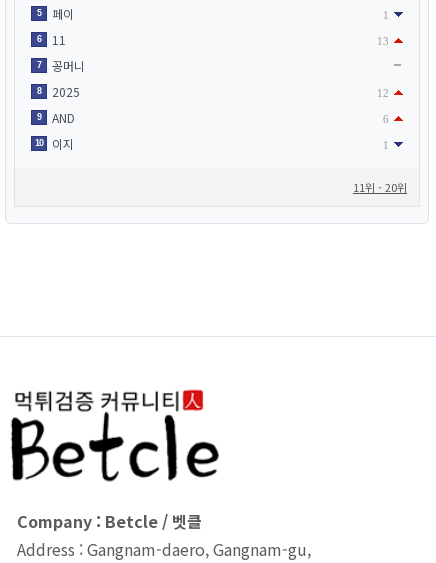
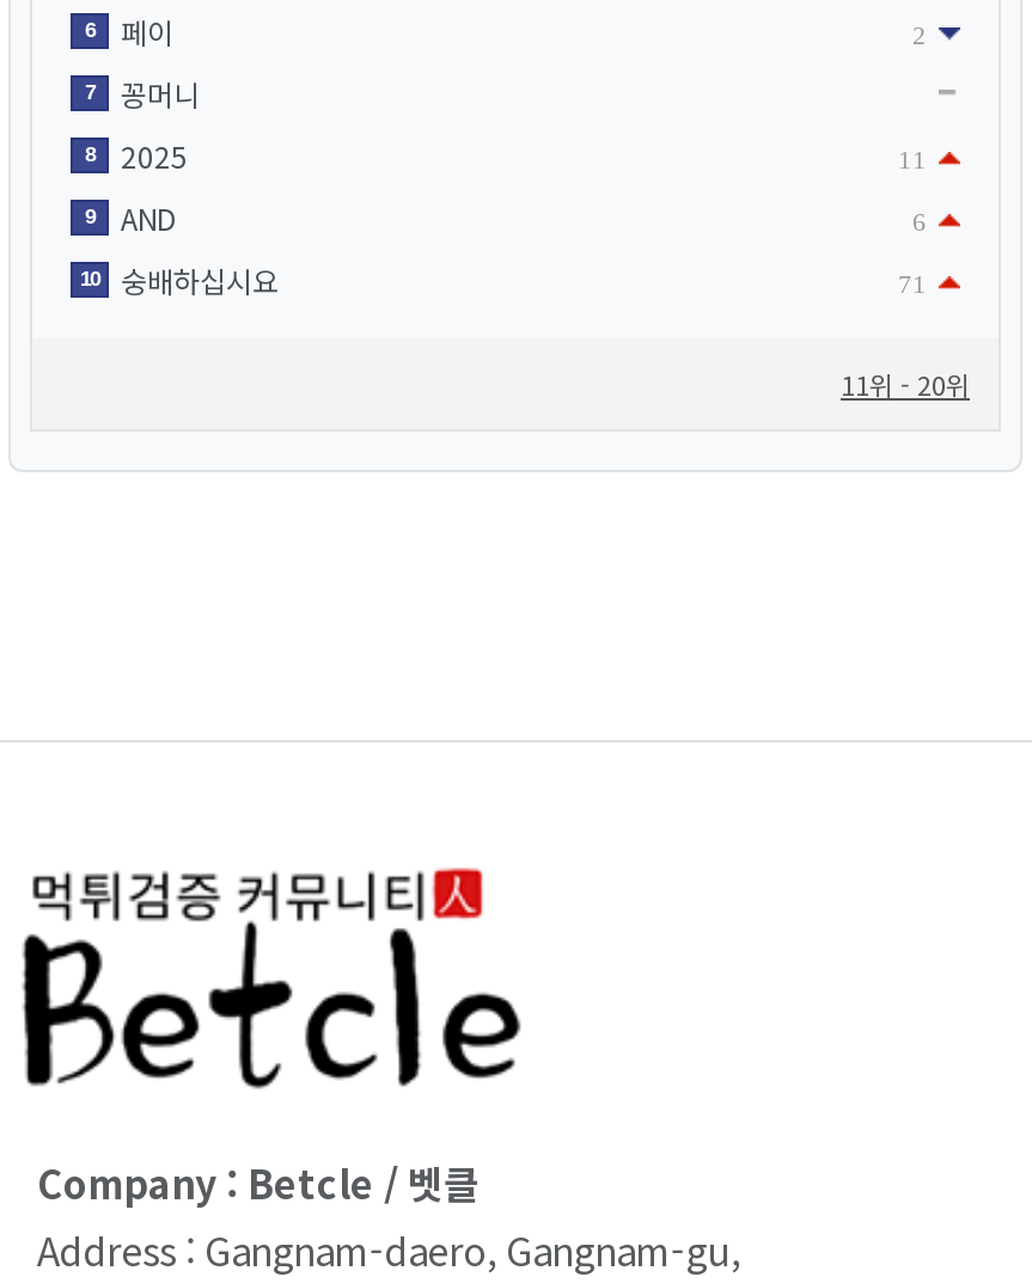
[37,5,74,22] 5 페이 -> [85,11,173,51] 6 페이
[37,9,389,48] 1 | 6 | 11 | 13 -> [912,20,927,49] 2
[377,87,389,99] 12 -> [898,145,927,173] 11
[52,135,389,152] 이지 | 1 -> [121,259,927,300] 숭배하십시요 | 71

